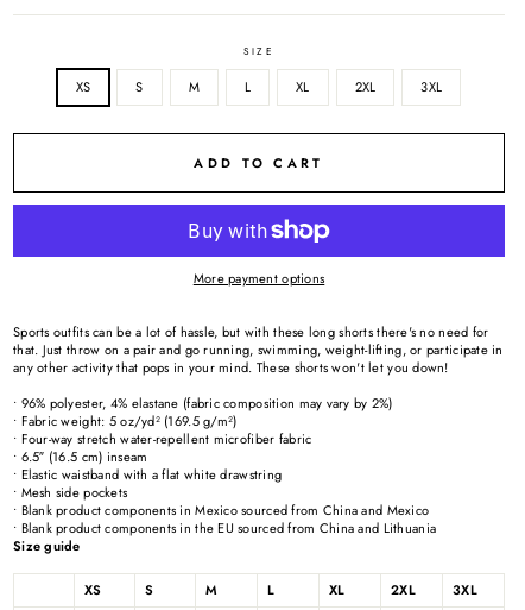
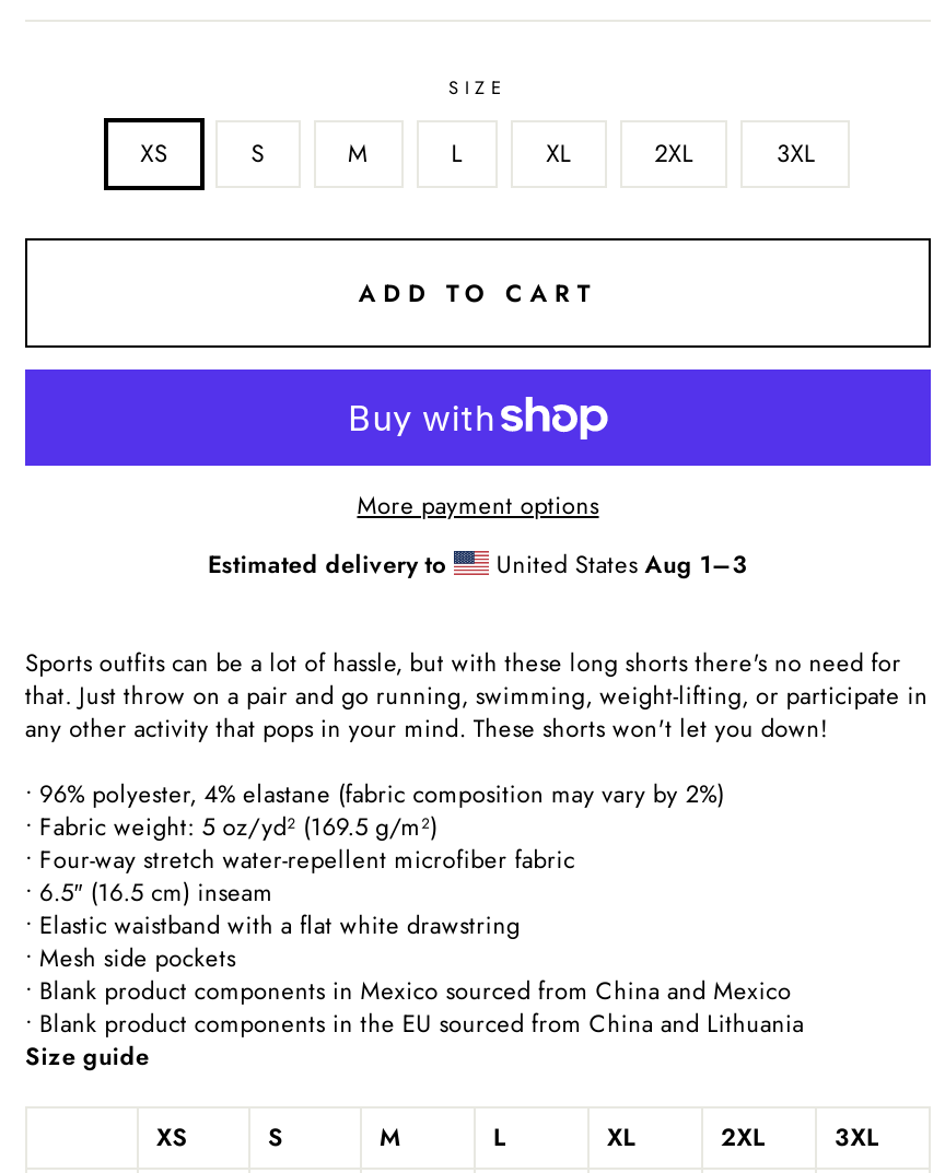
none -> [208,547,748,582] Estimated delivery to | United States Aug 1–3

